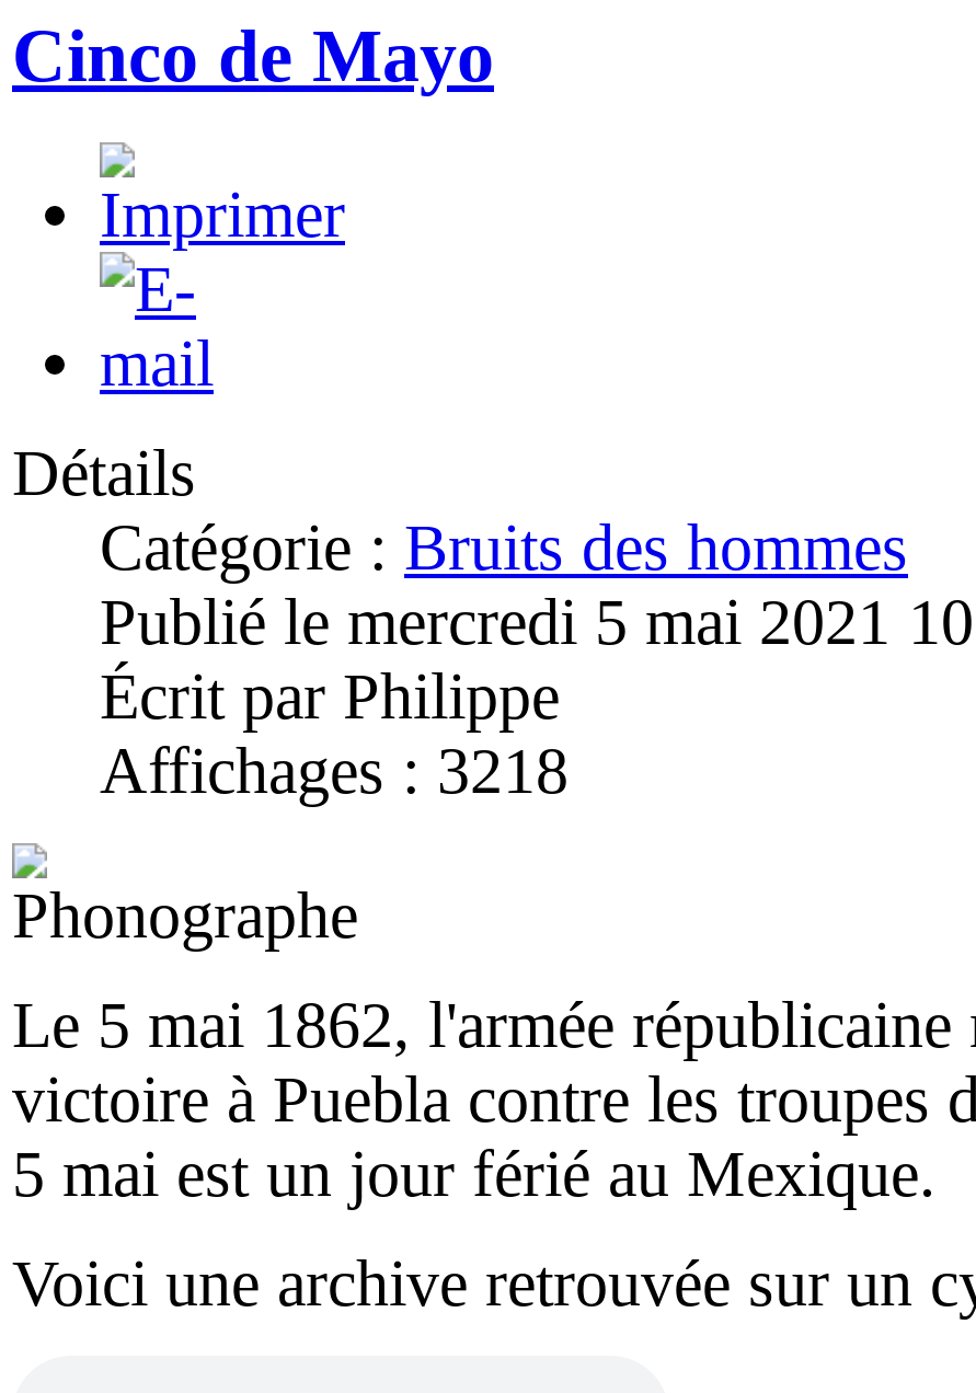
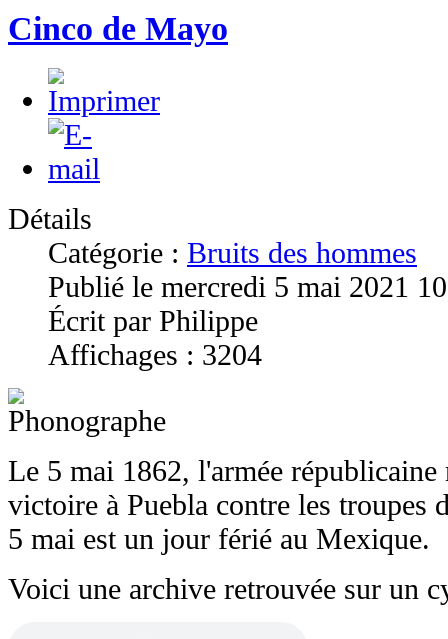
[100,733,569,805] Affichages : 3218 -> [48,338,262,371] Affichages : 3204

